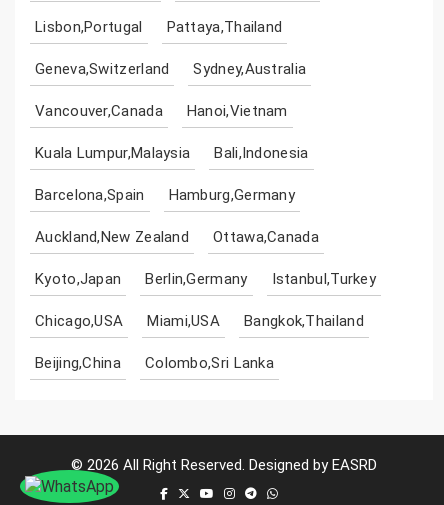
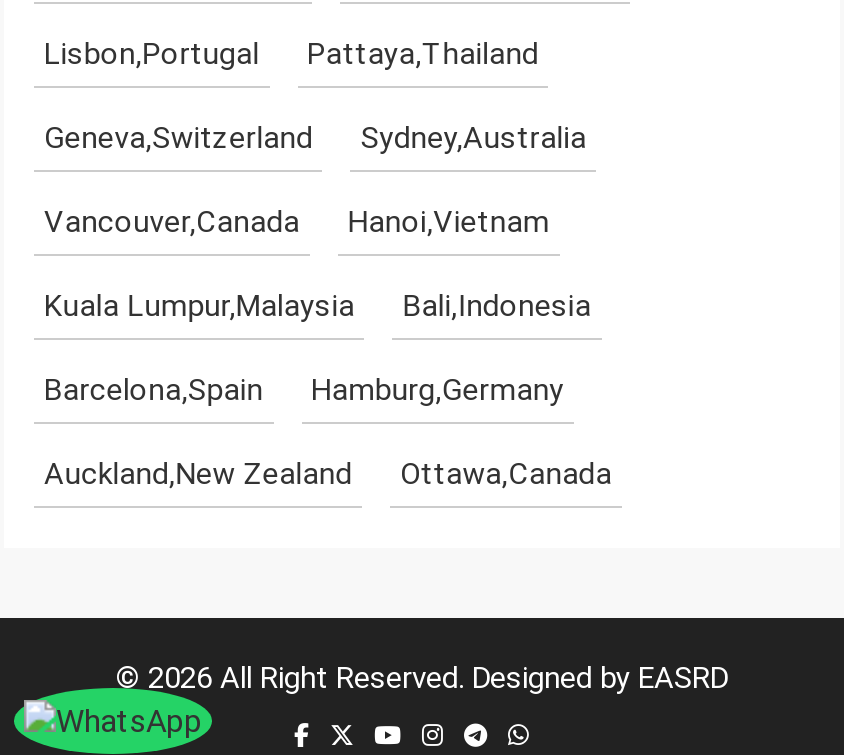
[35,270,376,372] Kyoto,Japan | Berlin,Germany | Istanbul,Turkey | Chicago,USA | Miami,USA | Bangkok,Thailand | Beijing,China | Colombo,Sri Lanka -> none

